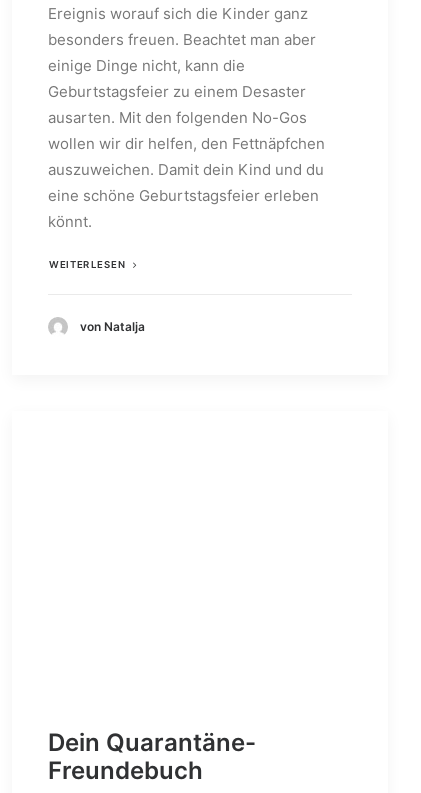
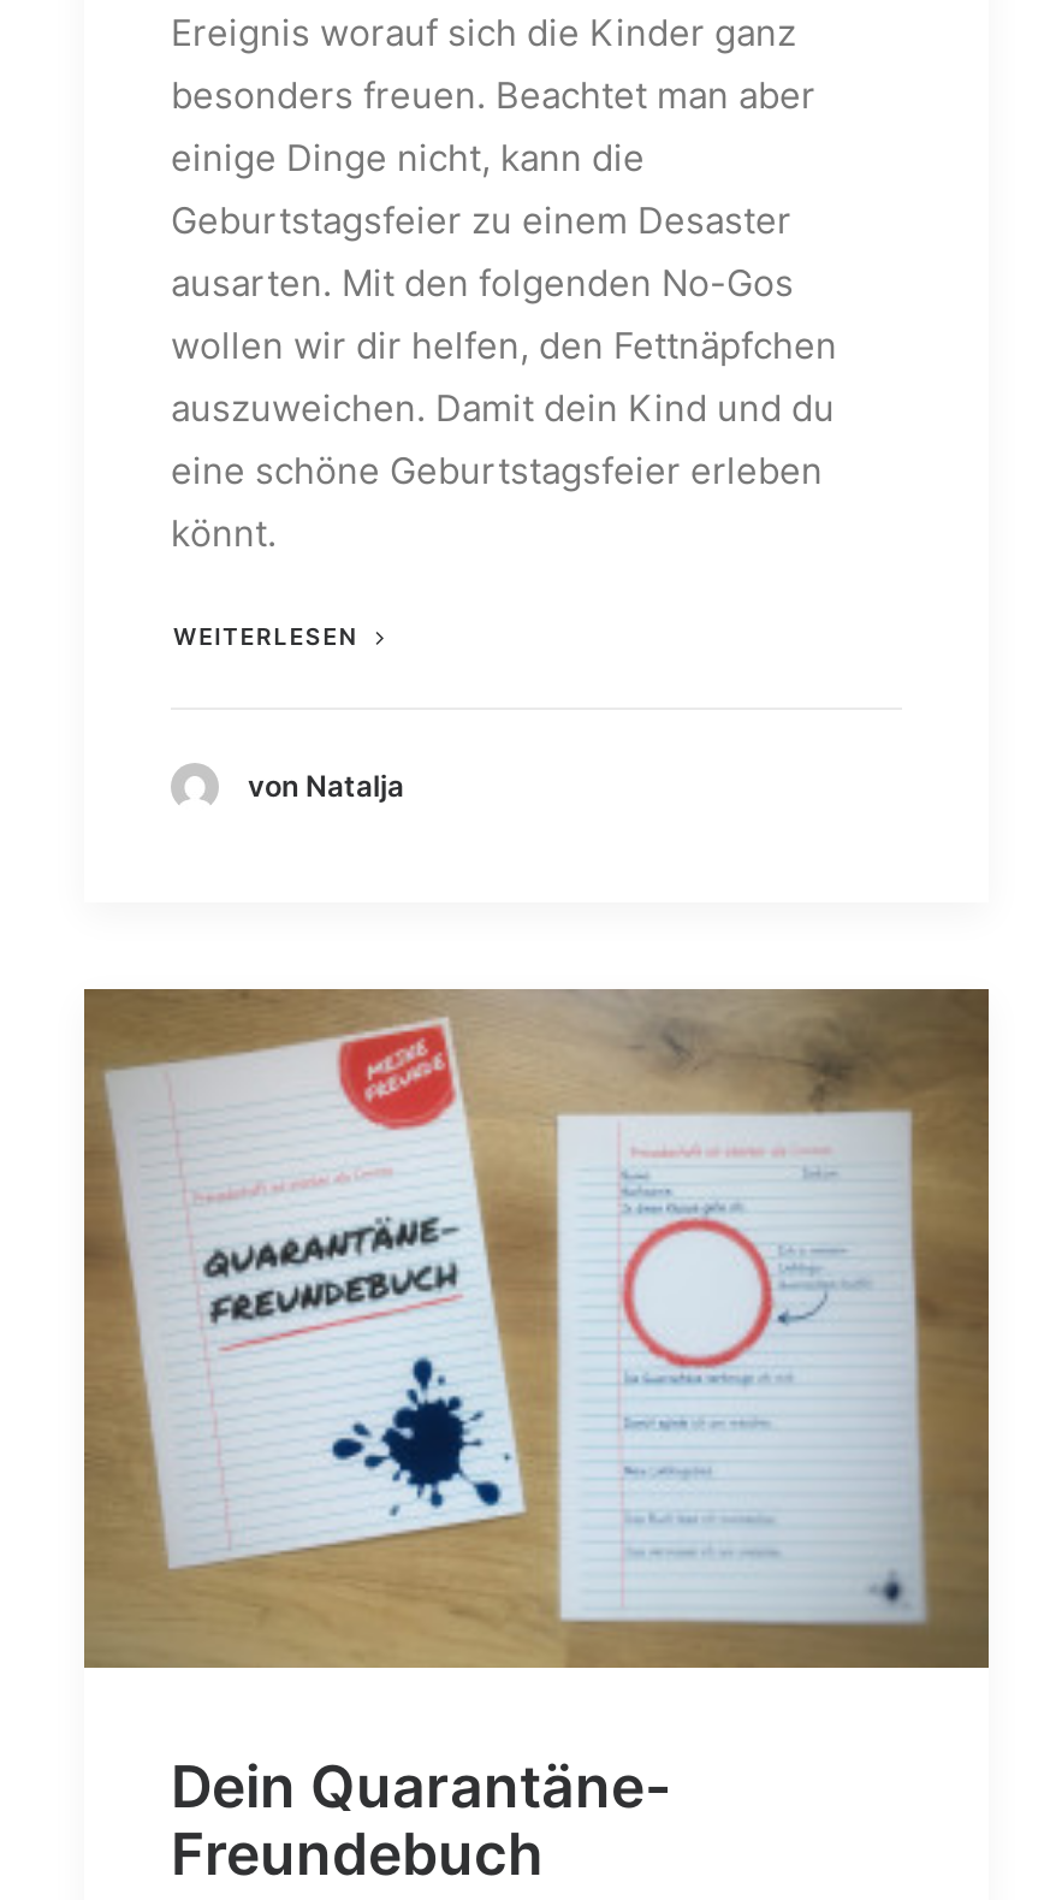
none -> [82,987,991,1670] [image]

